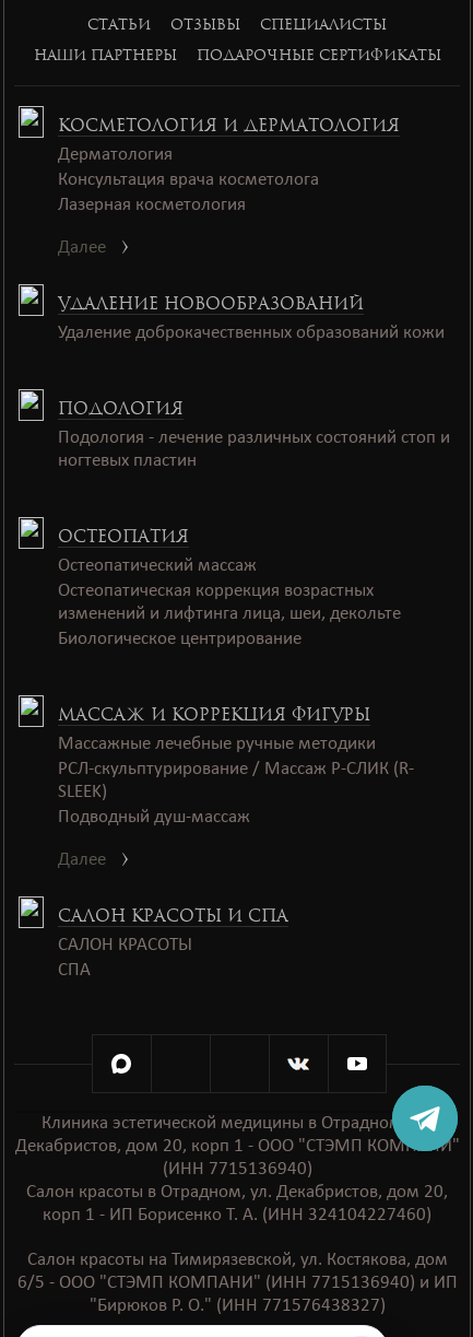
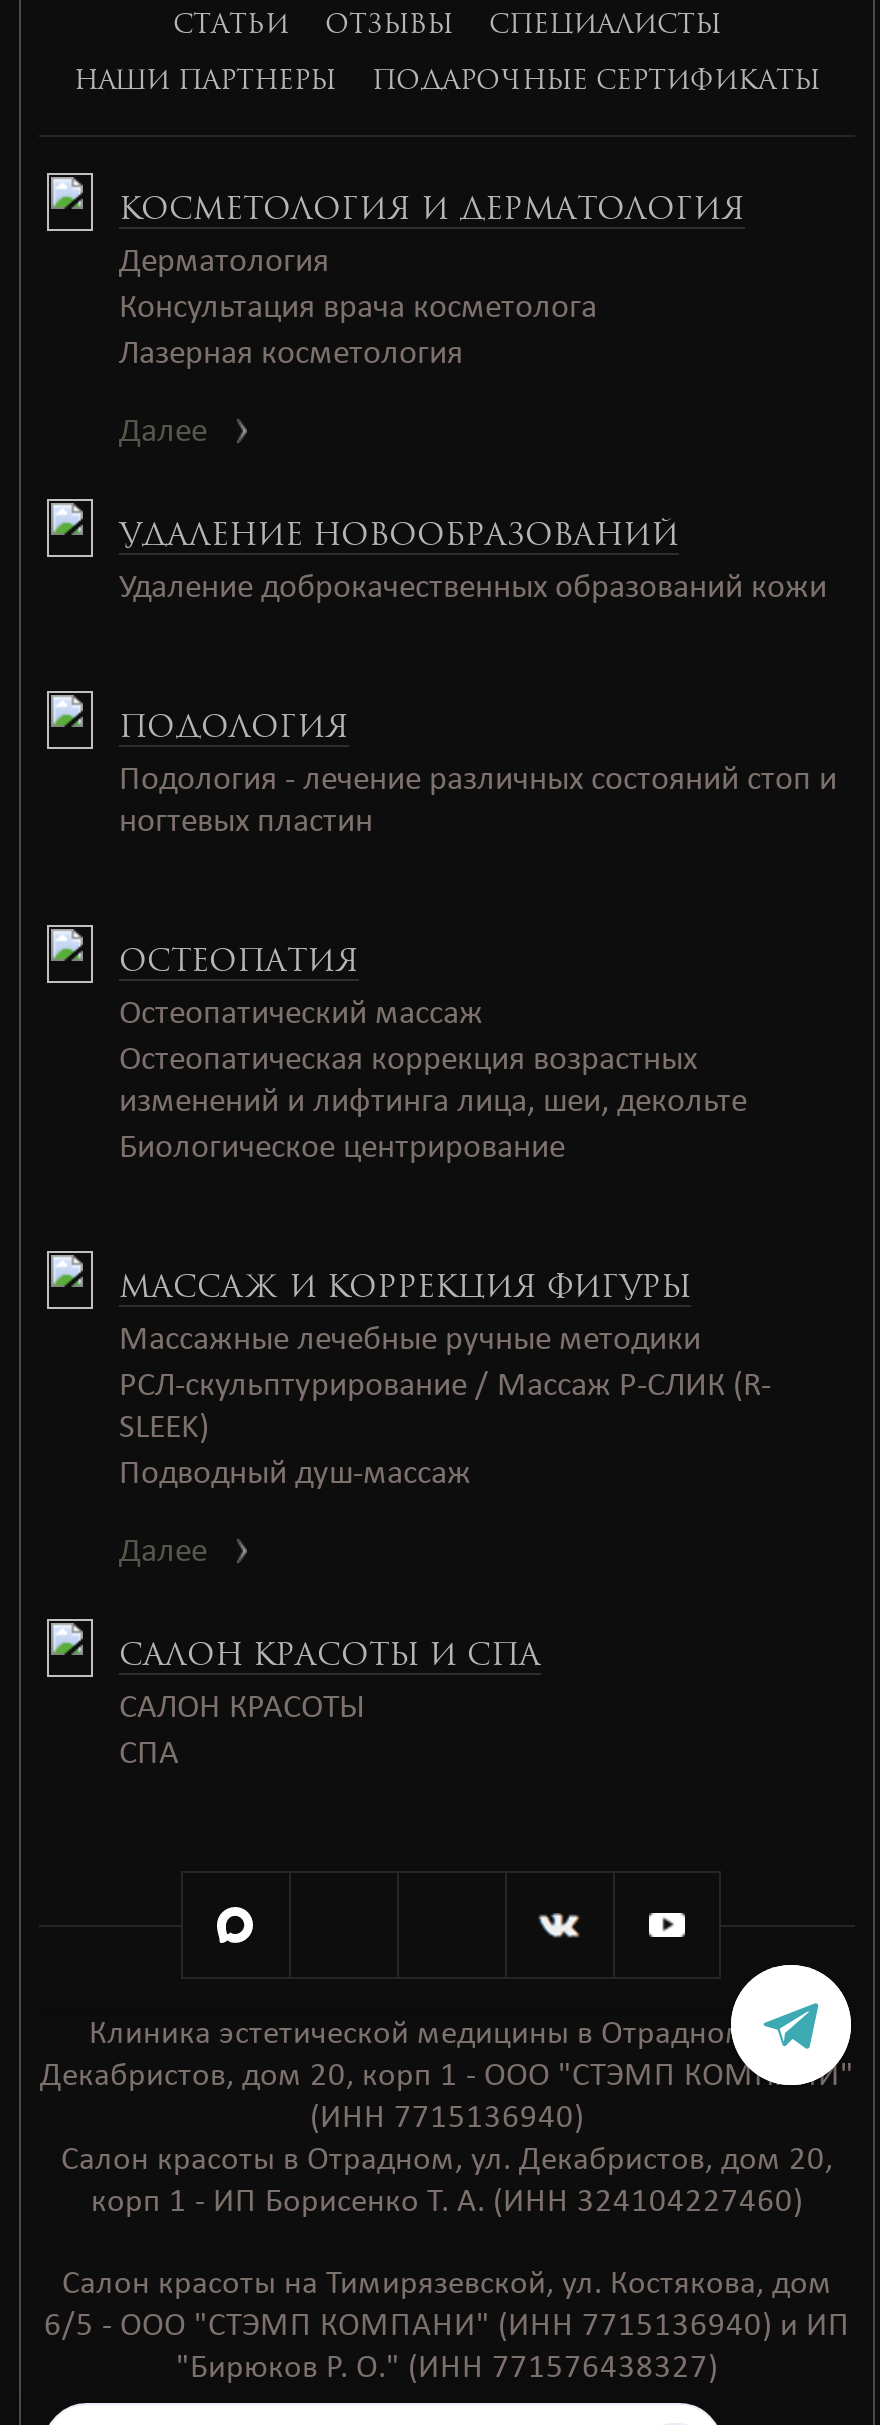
[392,1084,459,1136] [image] -> [731,1963,853,2057] [image]

